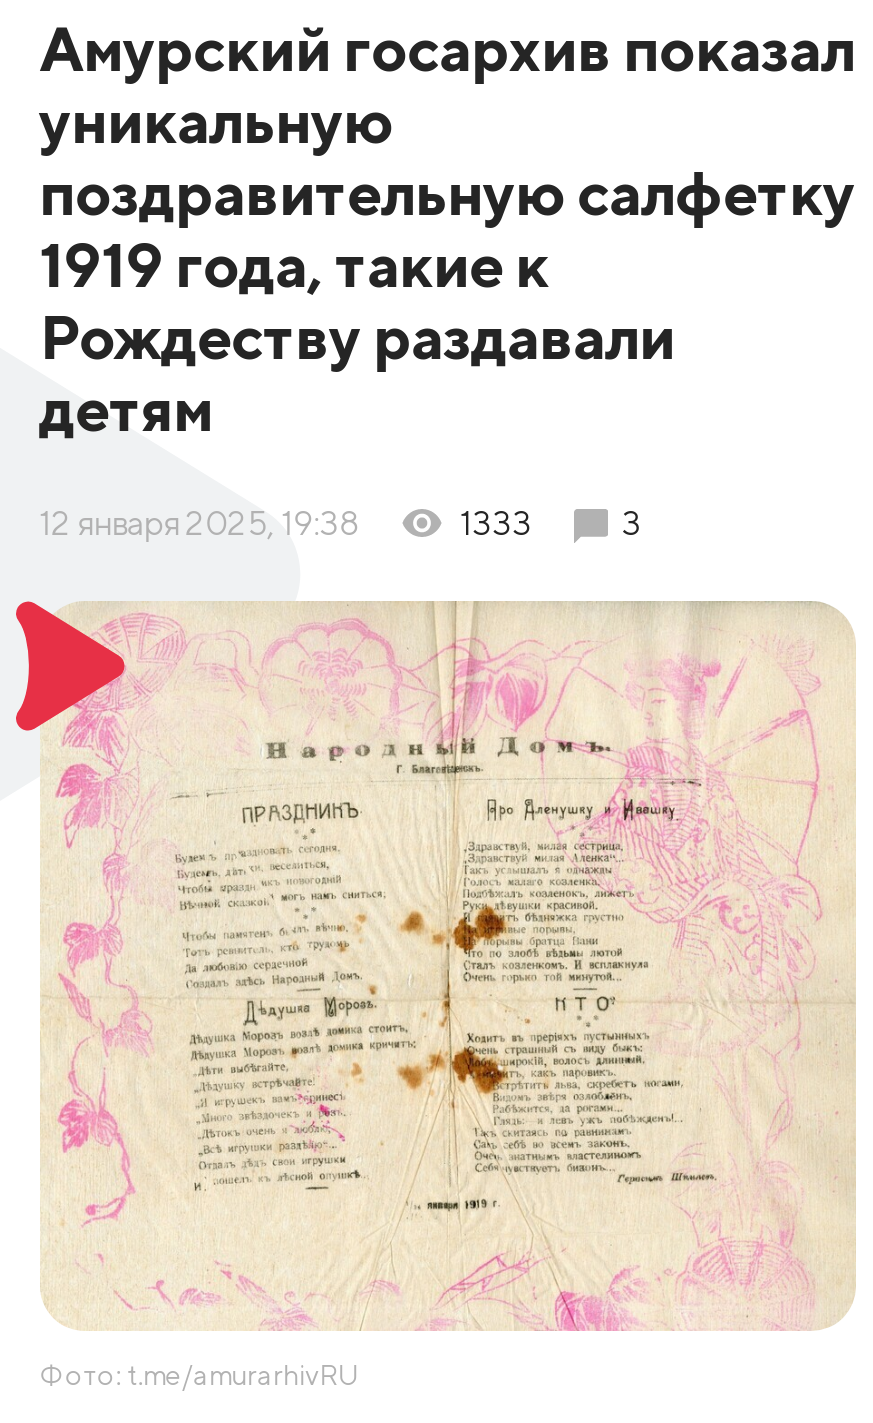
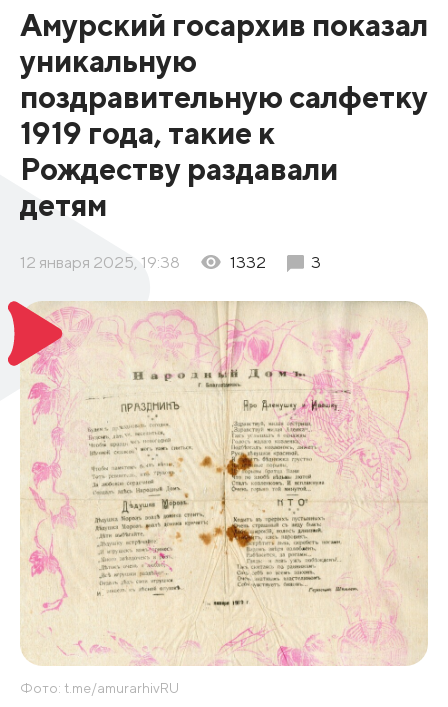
[460,503,532,543] 1333 -> [230,252,266,272] 1332

